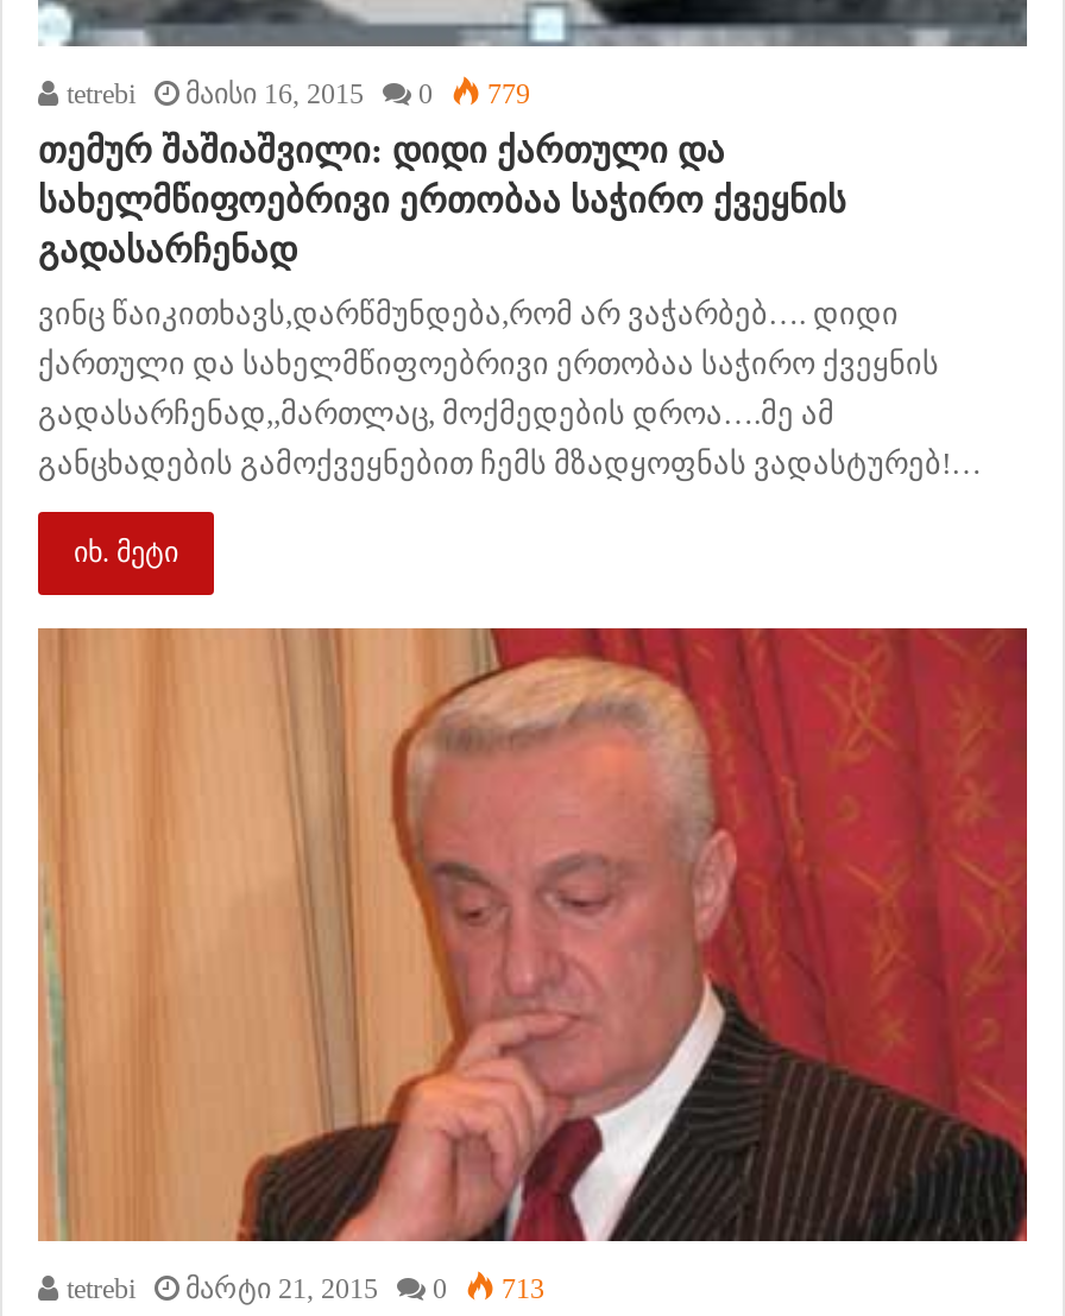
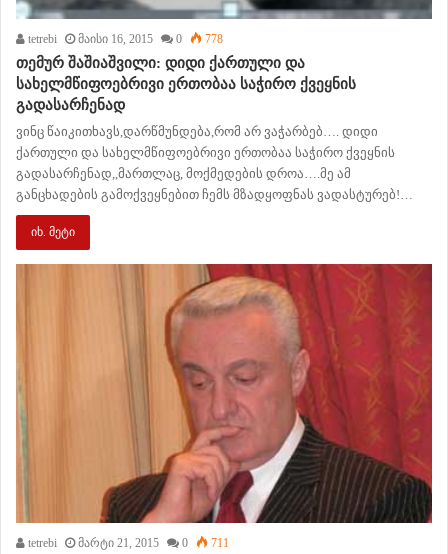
[59,77,530,110] tetrebi მაისი 16, 2015 0 779 -> [25,32,223,46] tetrebi მაისი 16, 2015 0 778
[59,1273,544,1306] tetrebi მარტი 21, 2015 0 713 -> [25,536,229,550] tetrebi მარტი 21, 2015 0 711

